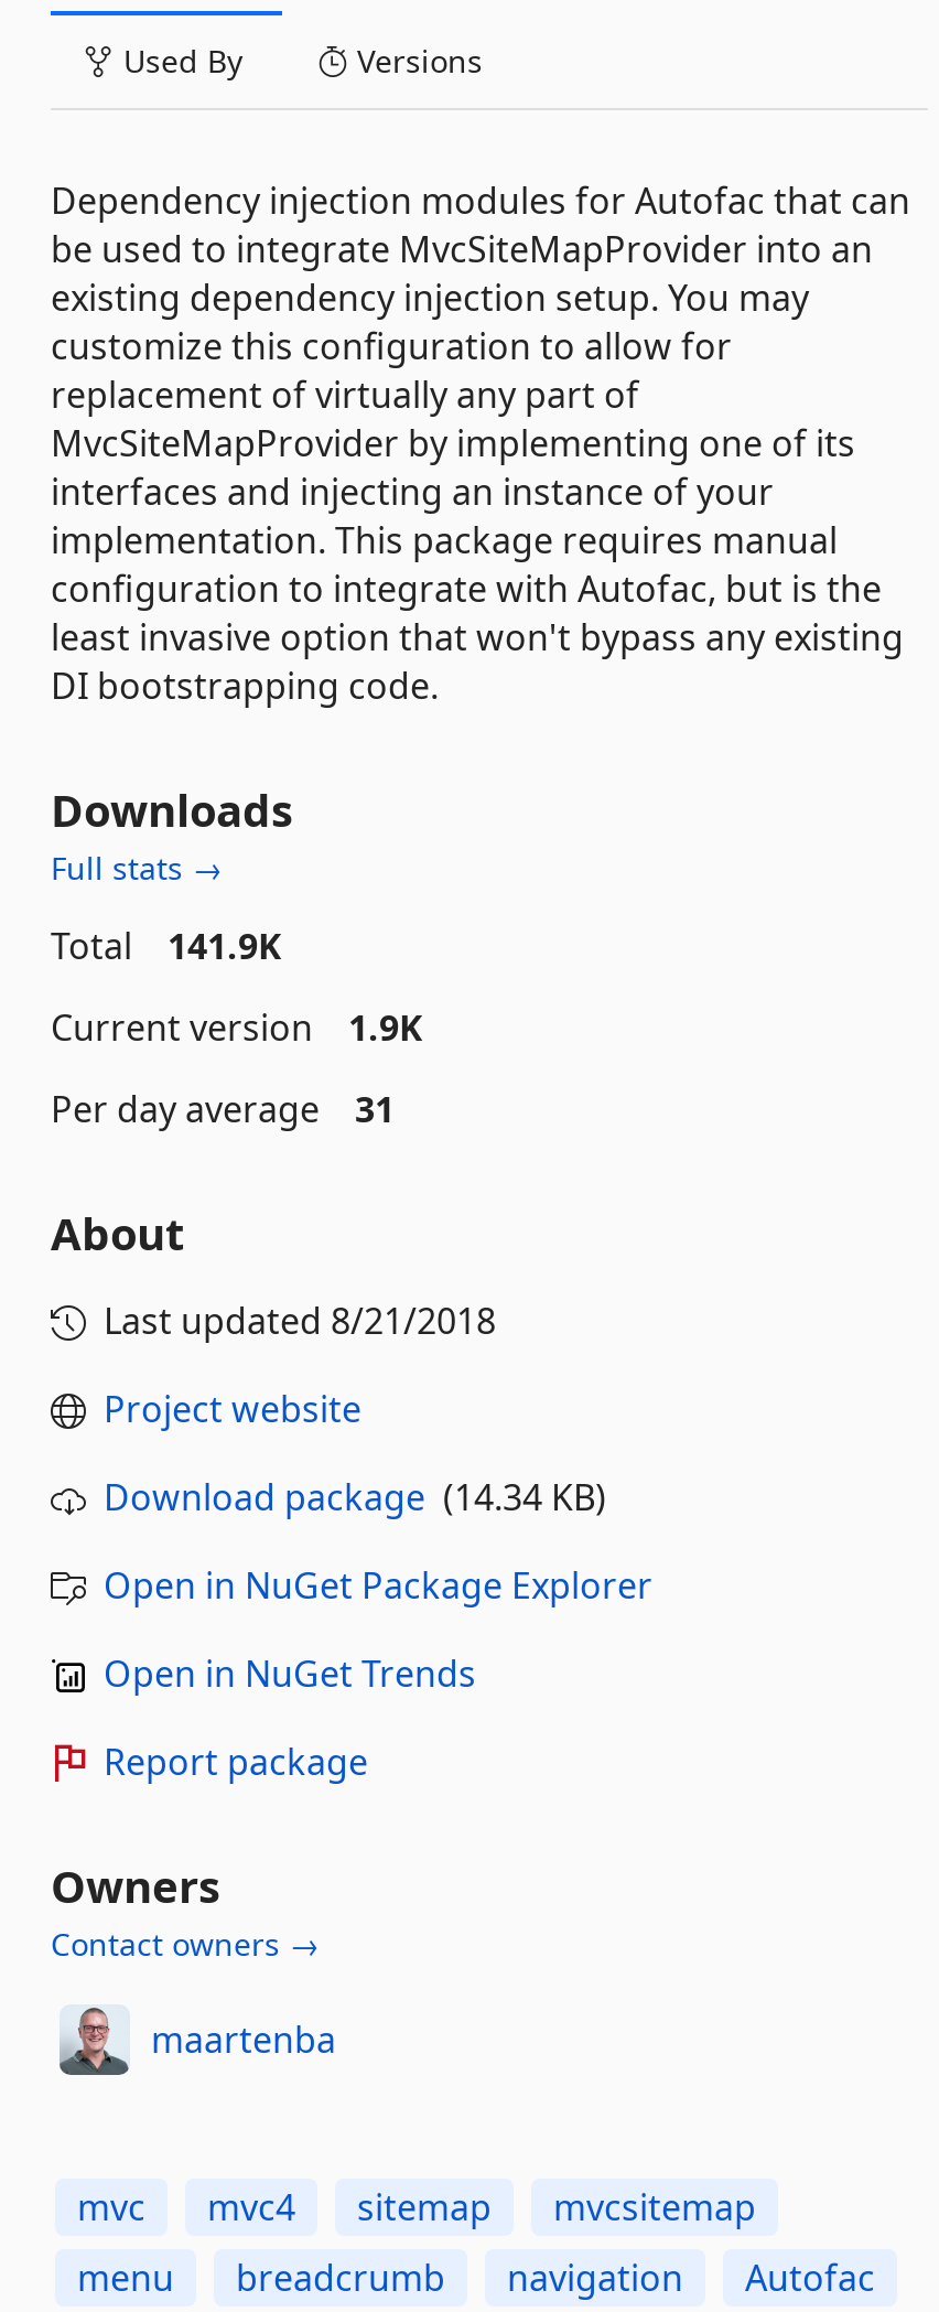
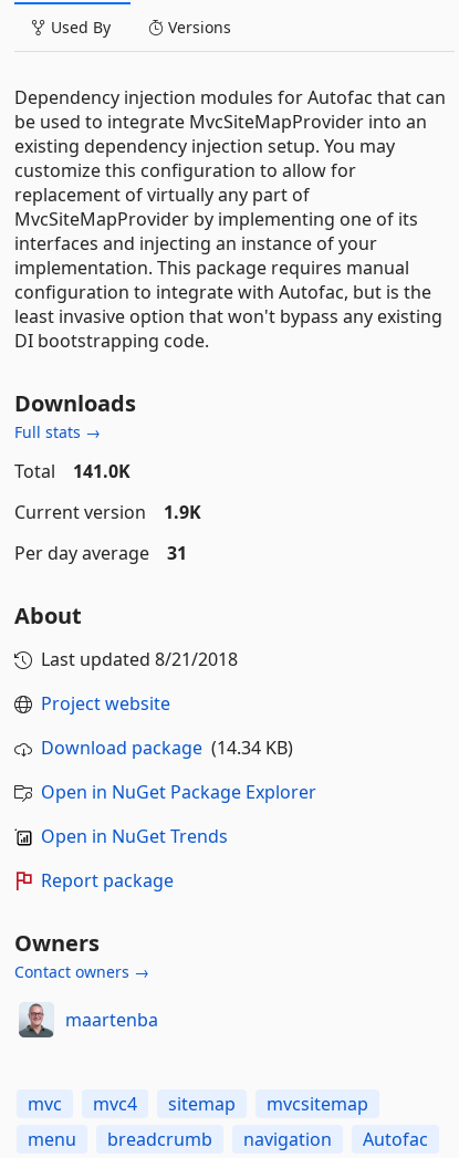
[51,921,282,970] Total 141.9K -> [14,459,131,483] Total 141.0K

